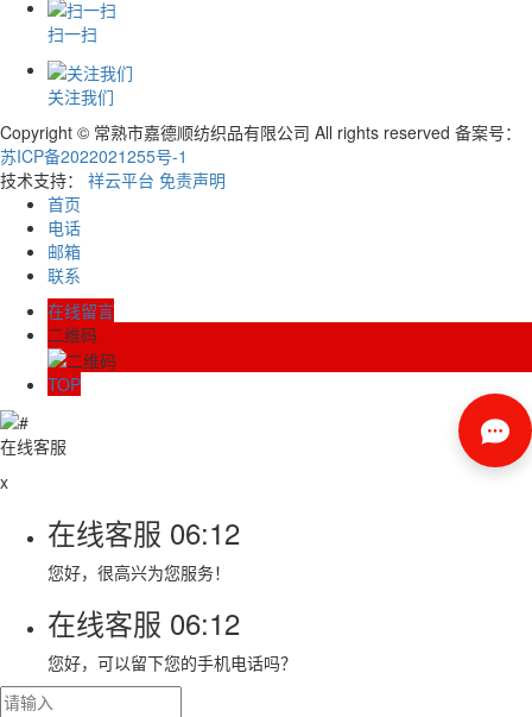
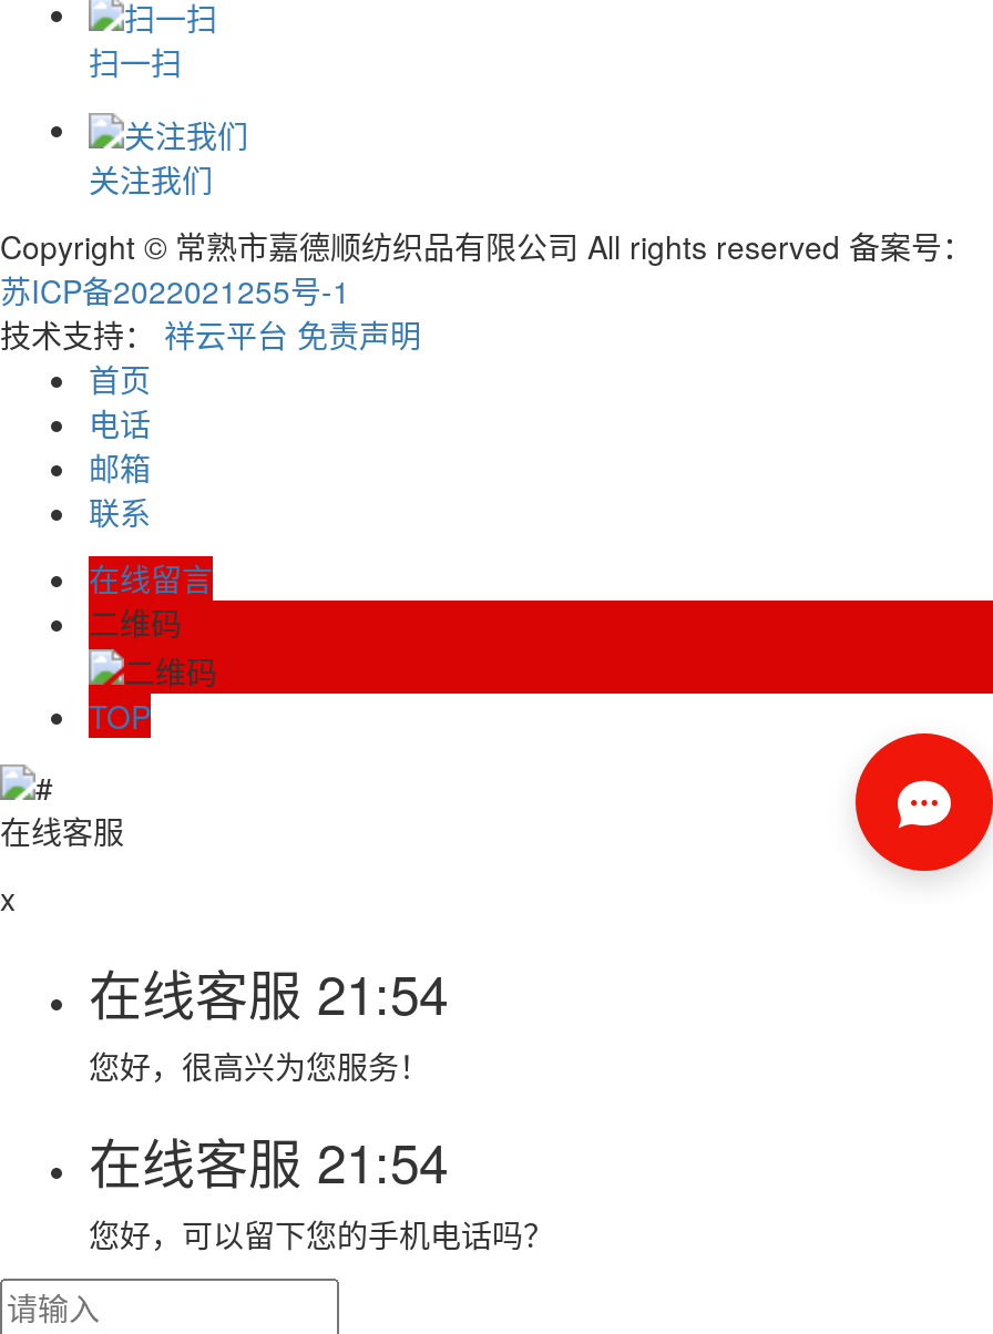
[47,512,240,553] 在线客服06:12 -> [89,954,448,1031] 在线客服21:54
[47,602,240,644] 在线客服06:12 -> [89,1122,448,1199] 在线客服21:54

